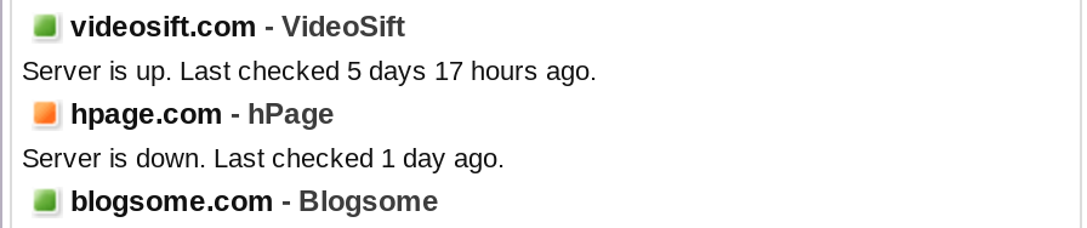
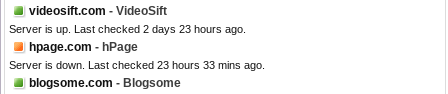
[22,56,597,85] Server is up. Last checked 5 days 17 hours ago. -> [9,23,246,35] Server is up. Last checked 2 days 23 hours ago.
[22,143,505,172] Server is down. Last checked 1 day ago. -> [9,59,265,71] Server is down. Last checked 23 hours 33 mins ago.

